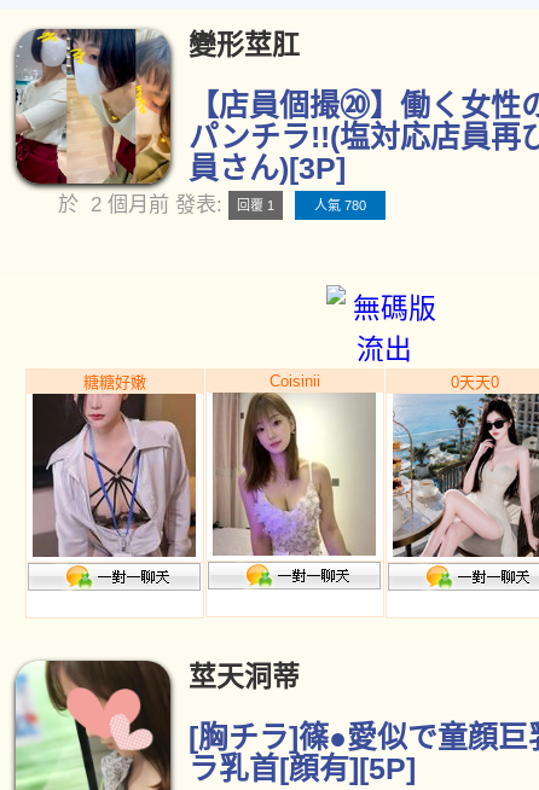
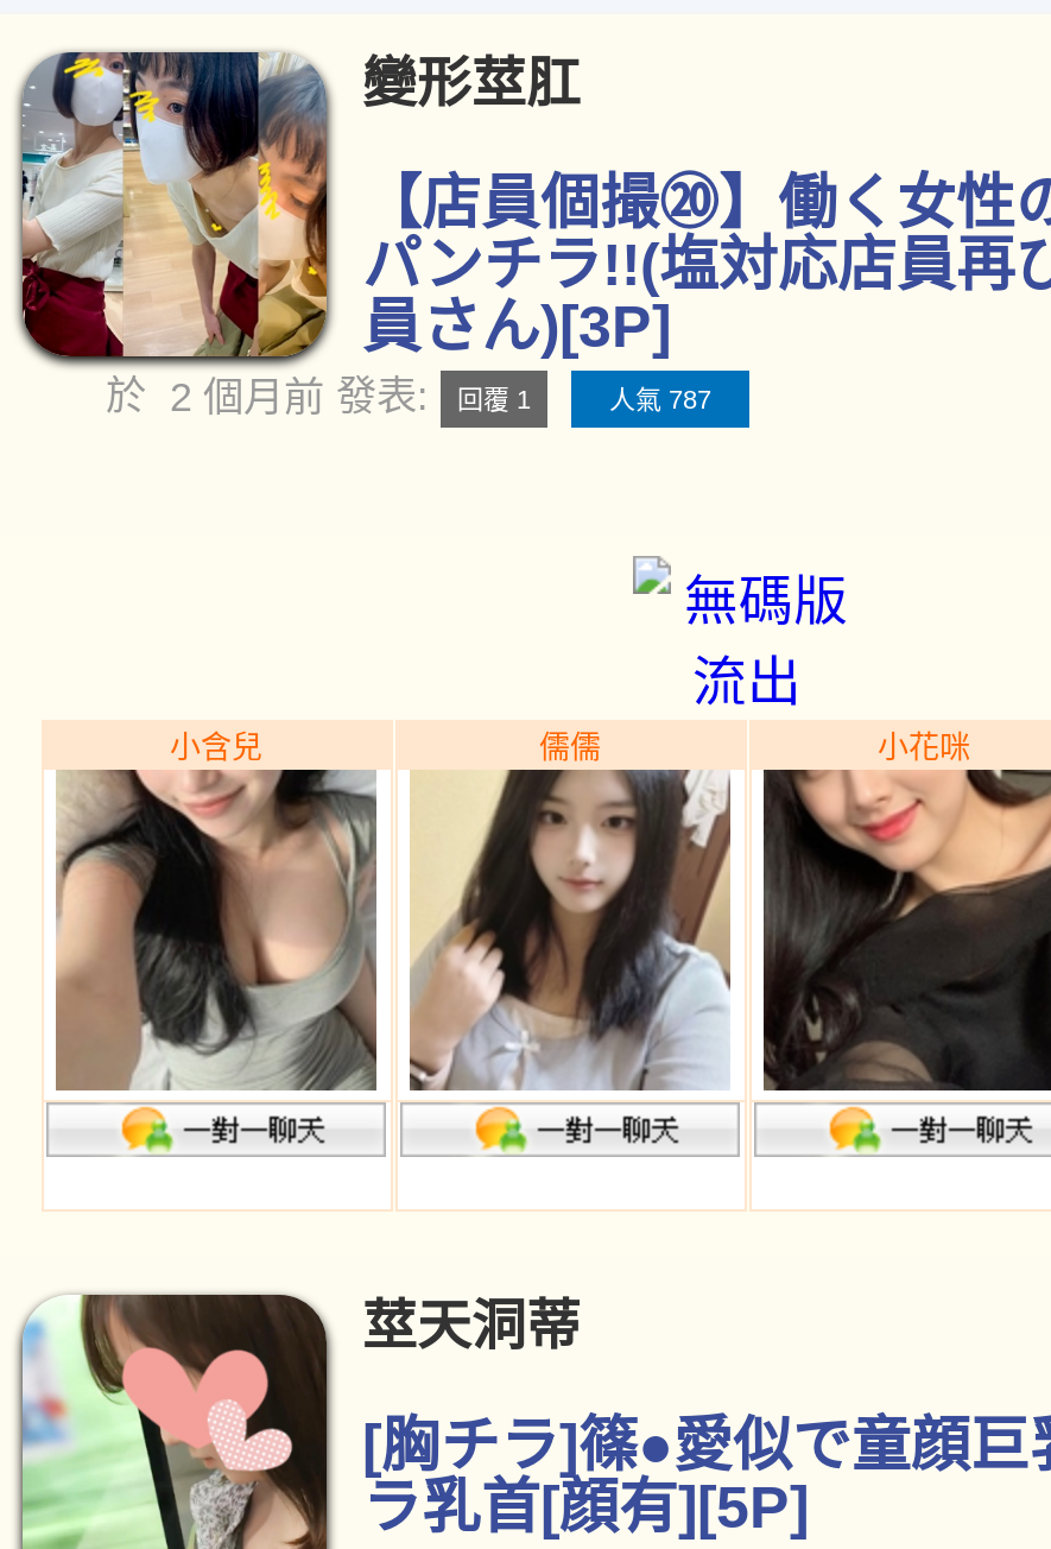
[314,198,366,213] 人氣 780 -> [609,385,711,413] 人氣 787
[83,372,499,391] 糖糖好嫩 | Coisinii | 0天天0 -> [170,729,970,765] 小含兒 | 儒儒 | 小花咪
[31,393,197,557] [image] -> [56,767,379,1090] [image]
[211,391,376,556] [image] -> [410,767,730,1093] [image]
[392,394,535,558] [image] -> [761,767,1044,1093] [image]

